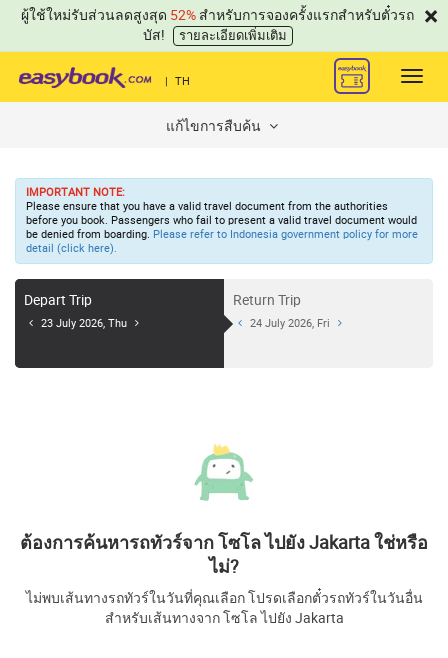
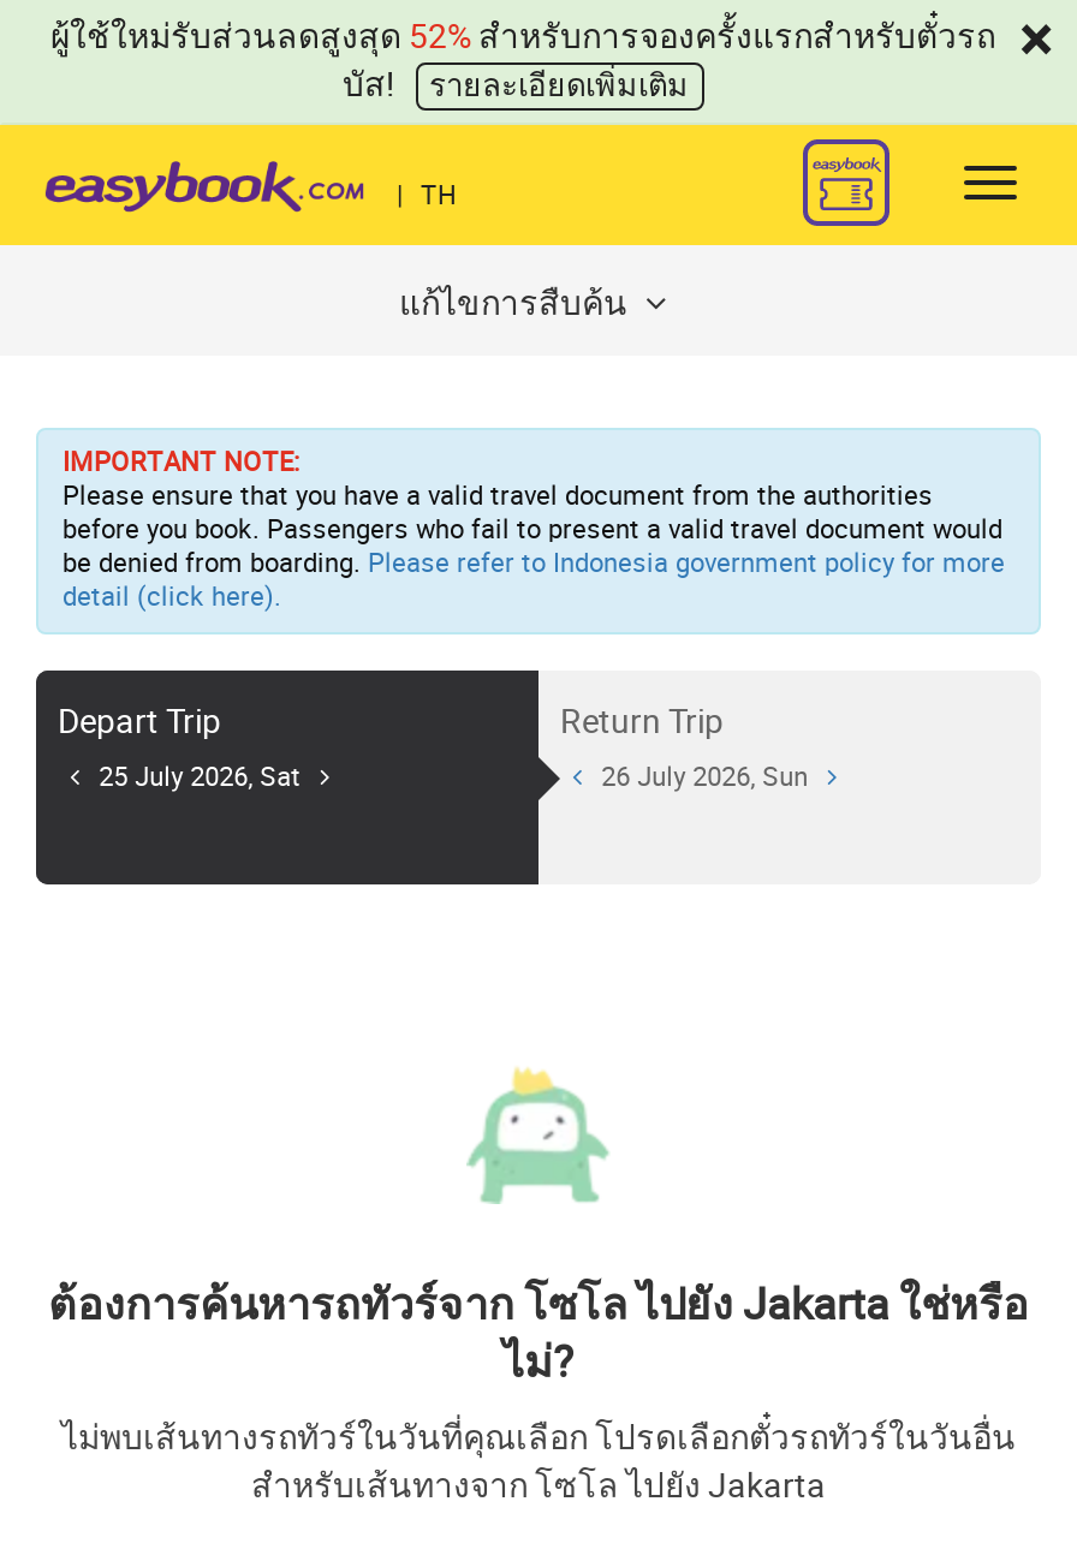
[41,317,127,330] 23 July 2026, Thu -> [99,763,301,794] 25 July 2026, Sat
[250,317,330,330] 24 July 2026, Fri -> [601,763,808,794] 26 July 2026, Sun

